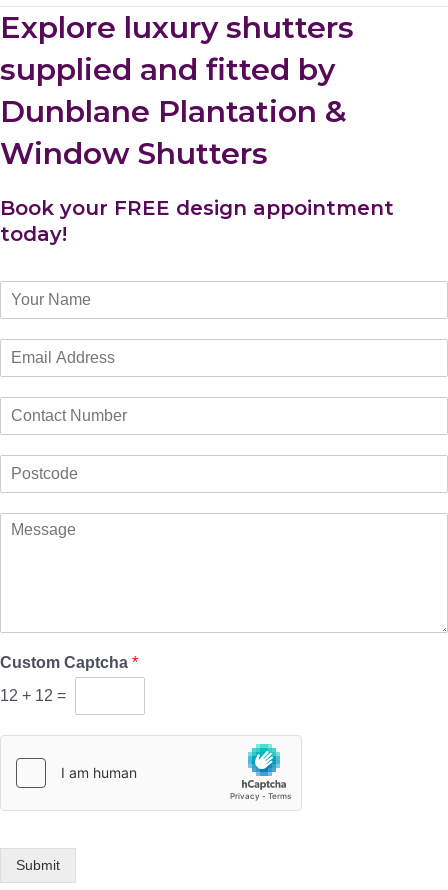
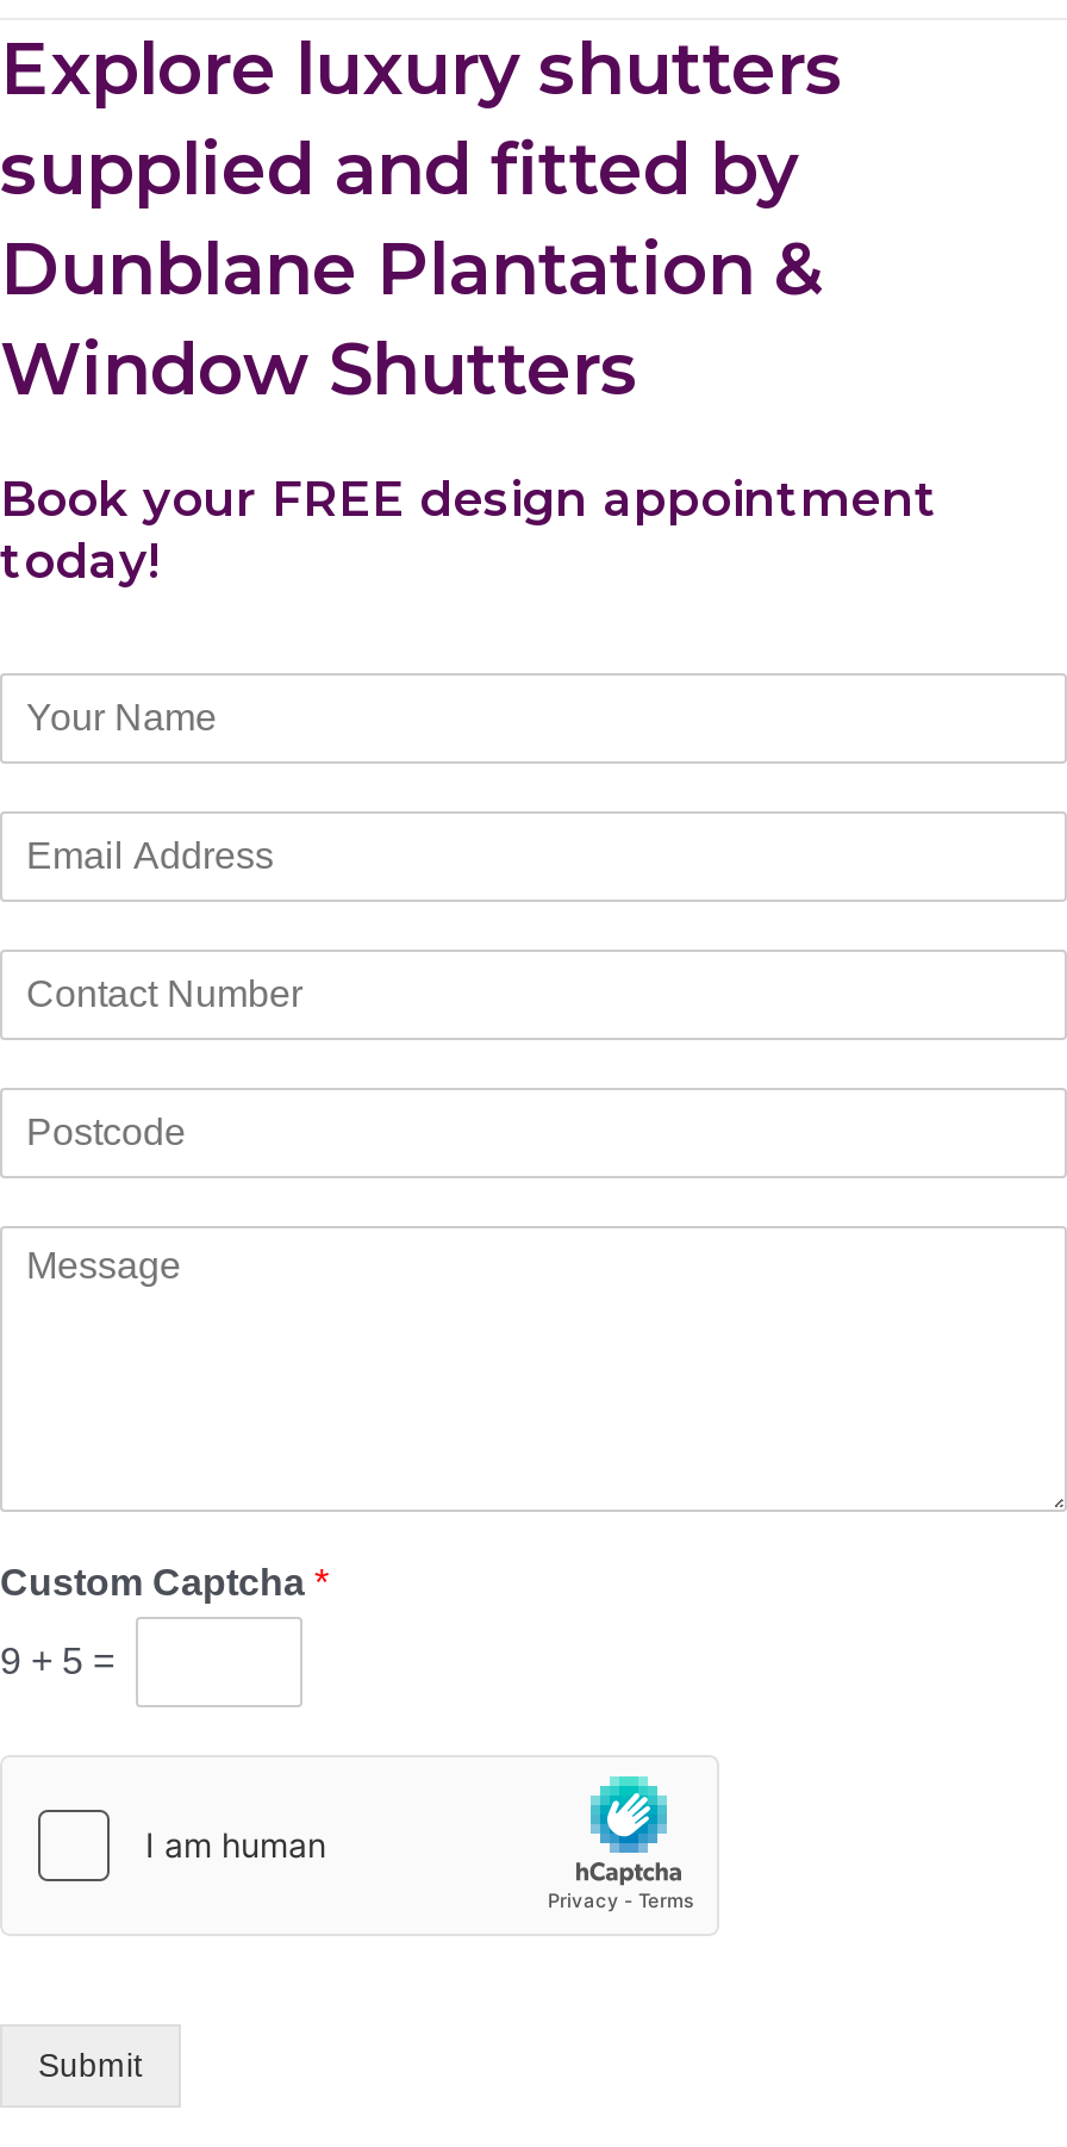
[0,687,66,704] 12 + 12 = -> [0,1641,114,1681] 9 + 5 =

